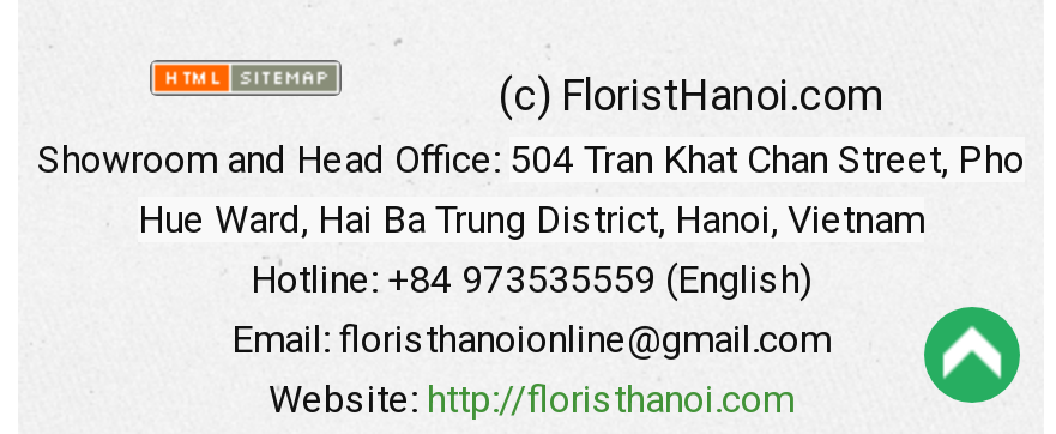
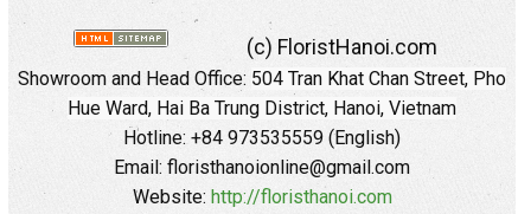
[922,305,1022,405] [image] -> none

